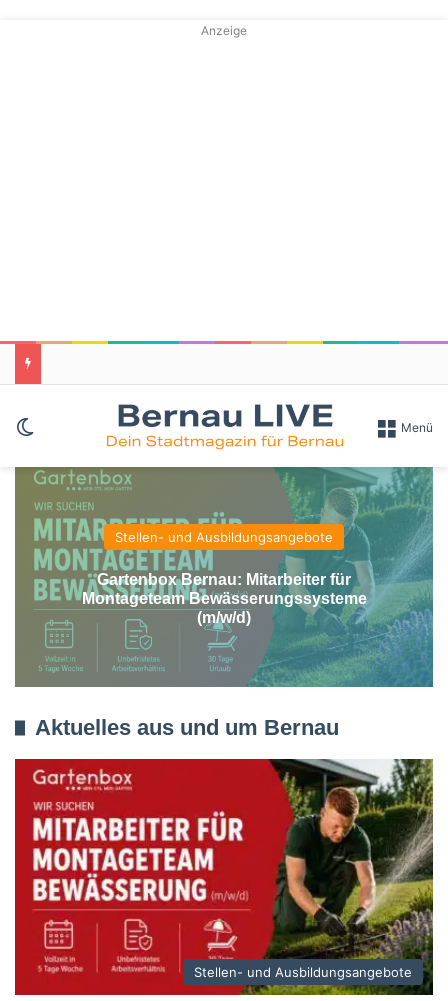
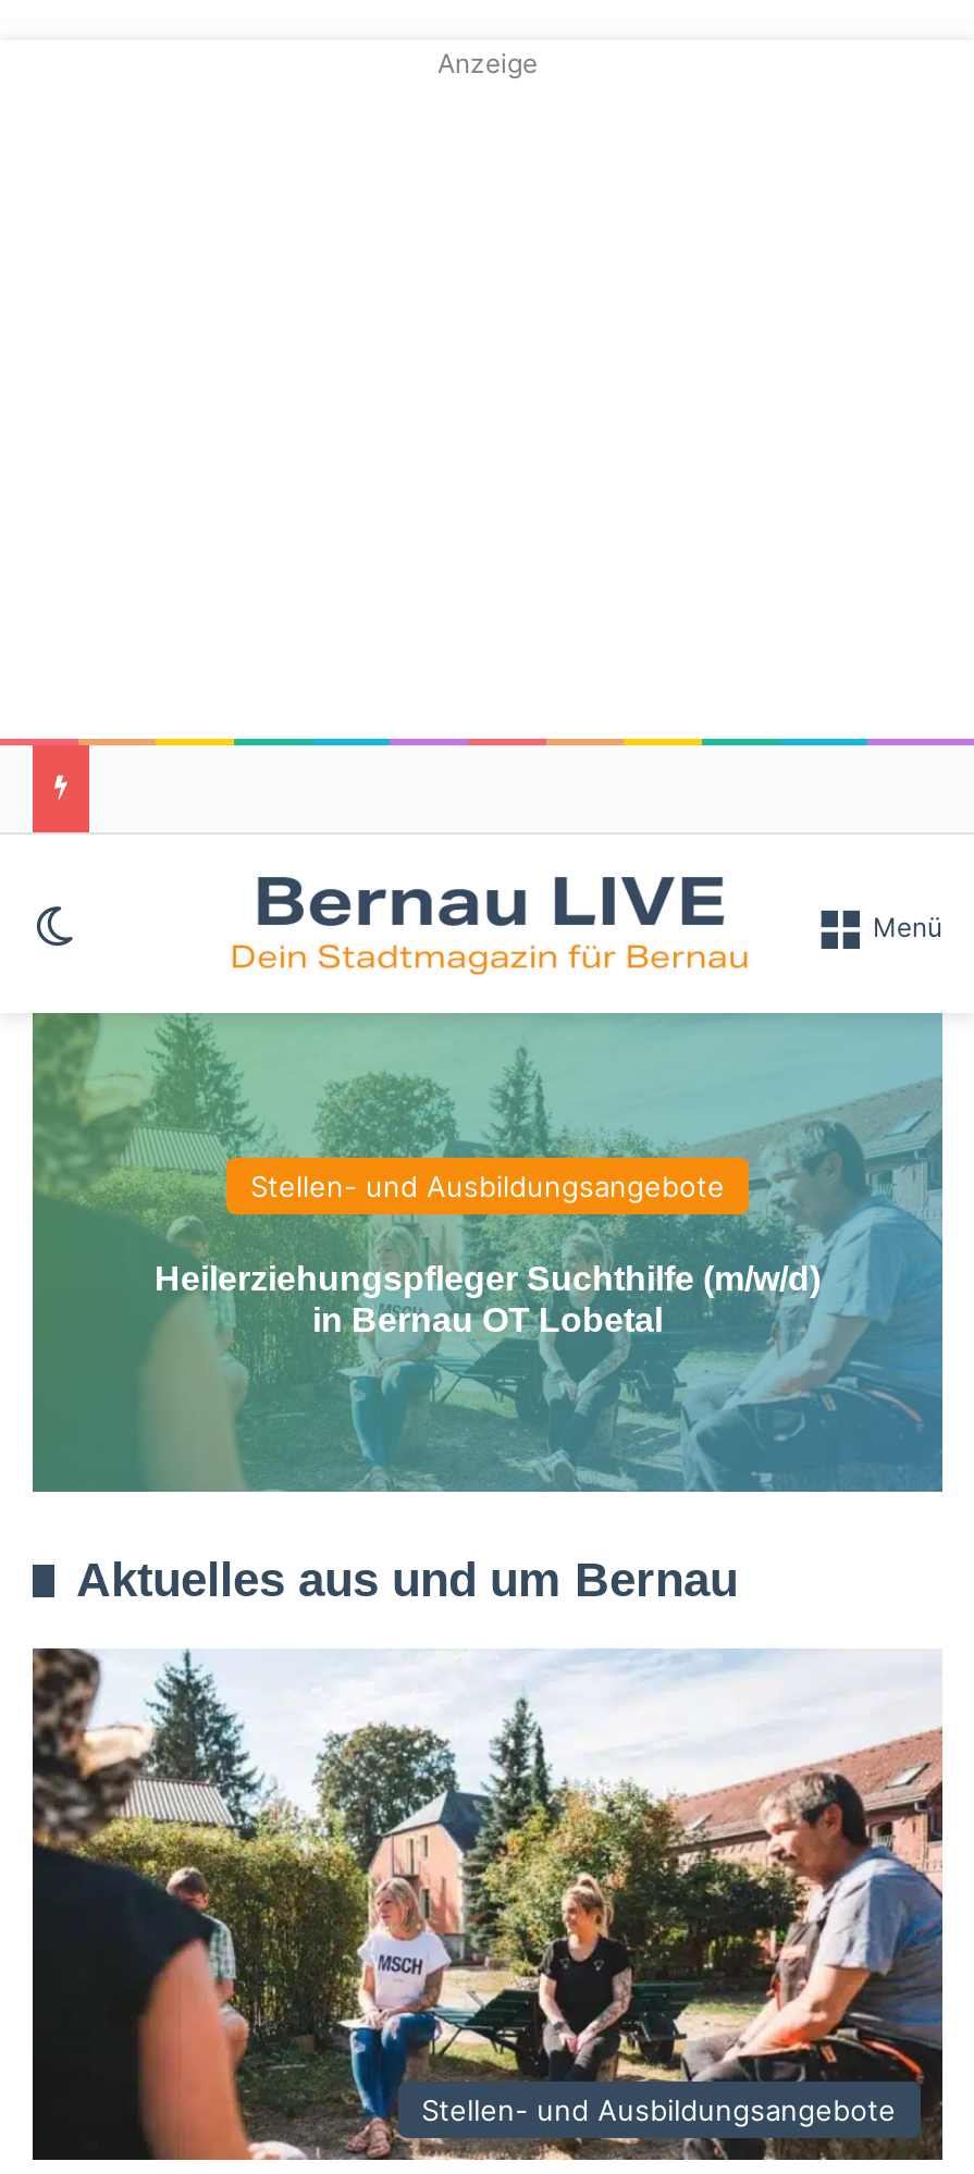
[15,467,432,687] [image] | Gartenbox Bernau: Mitarbeiter für | Montageteam Bewässerungssysteme | (m/w/d) -> [33,1013,942,1492] [image] | Heilerziehungspfleger Suchthilfe (m/w/d) | in Bernau OT Lobetal
[14,758,434,996] [image] -> [30,1646,945,2162] [image]

